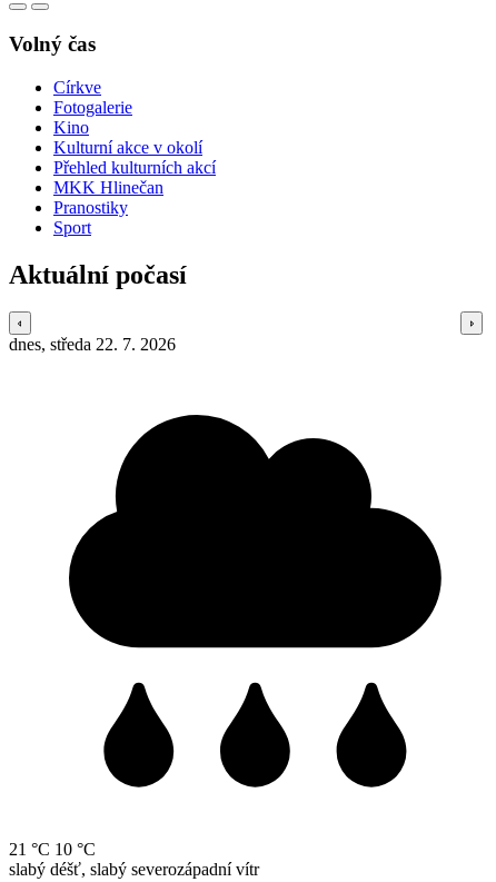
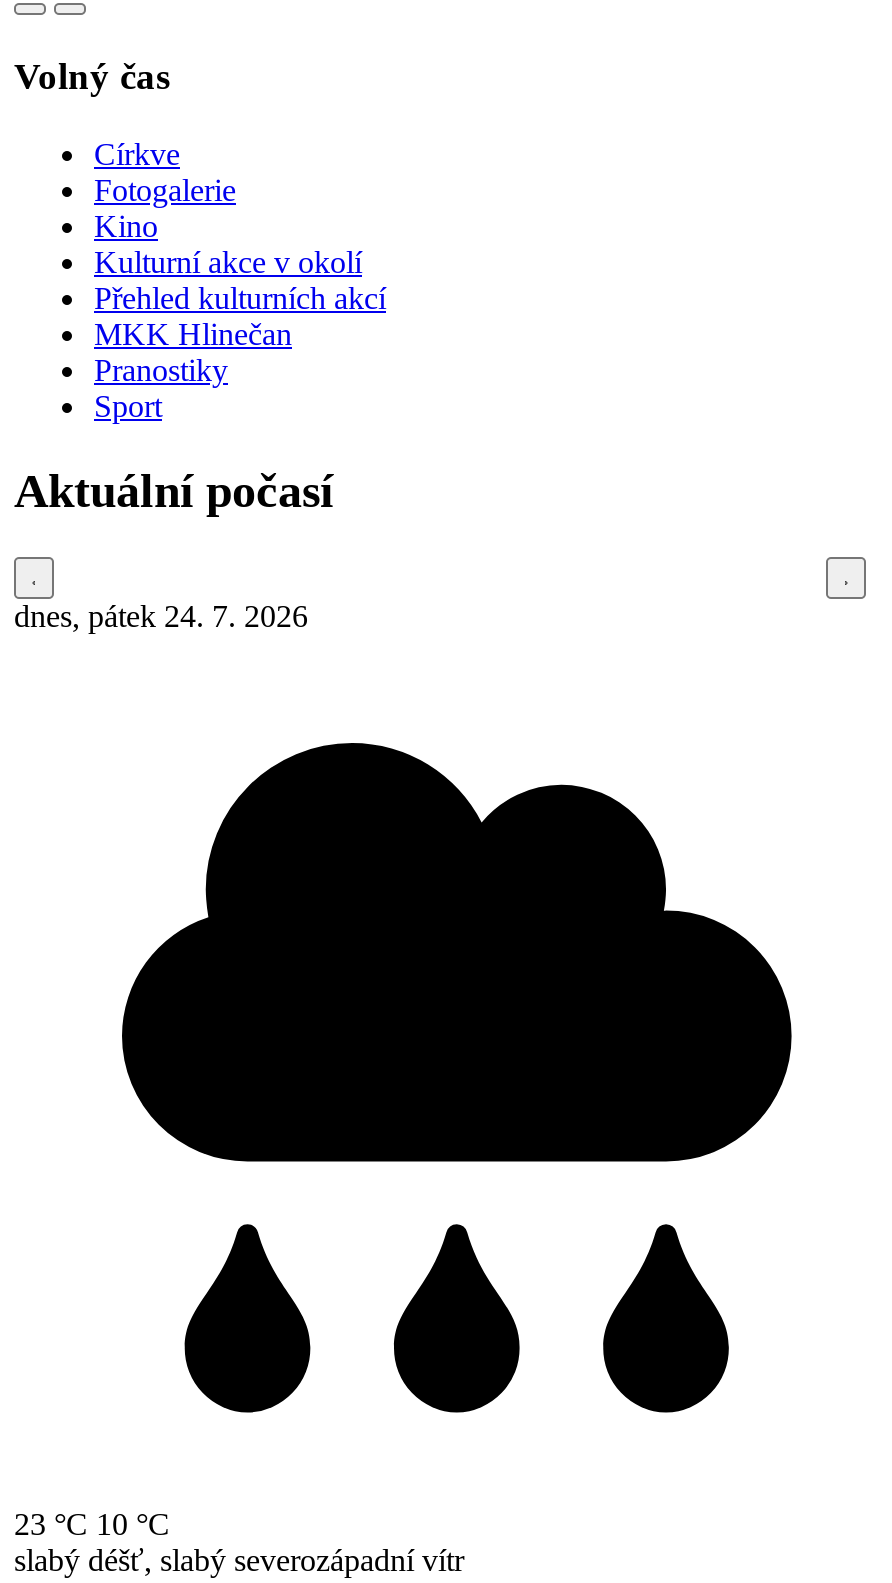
[9,335,176,354] dnes, středa 22. 7. 2026 -> [14,600,308,634] dnes, pátek 24. 7. 2026
[9,840,96,859] 21 °C 10 °C -> [14,1508,170,1542] 23 °C 10 °C

